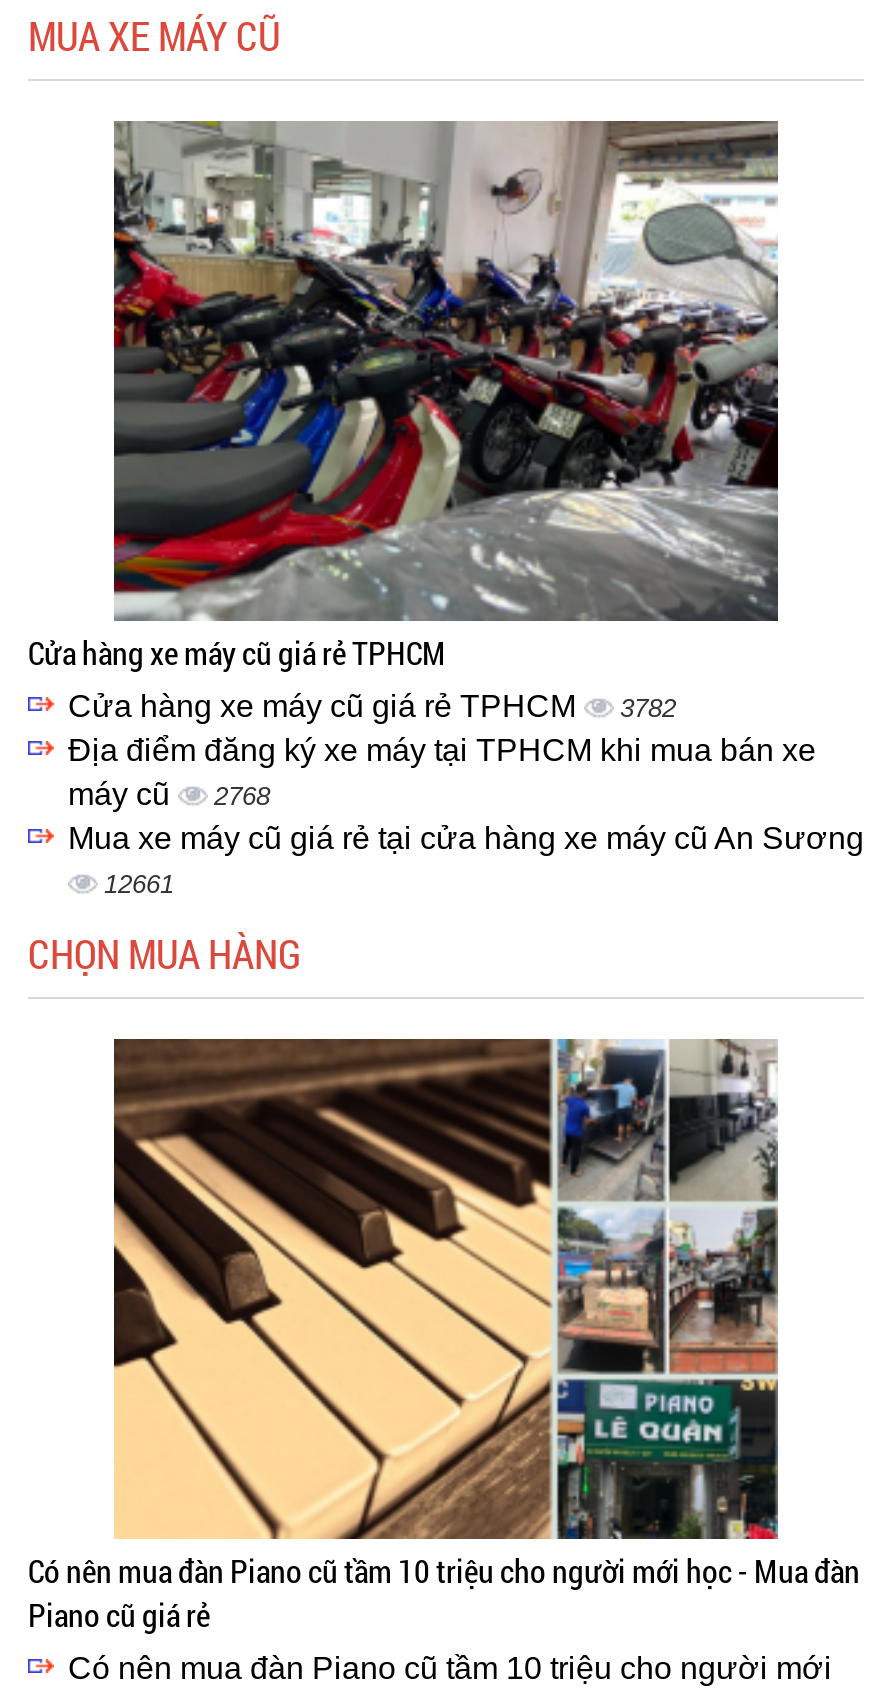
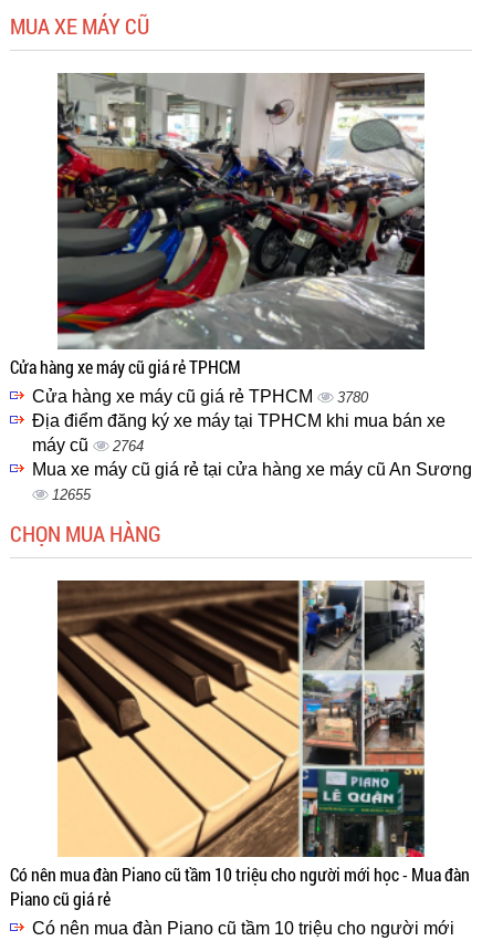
[68,689,676,723] Cửa hàng xe máy cũ giá rẻ TPHCM 3782 -> [32,387,368,406] Cửa hàng xe máy cũ giá rẻ TPHCM 3780
[68,777,270,811] máy cũ 2768 -> [32,436,144,454] máy cũ 2764
[104,869,174,899] 12661 -> [52,487,91,503] 12655

